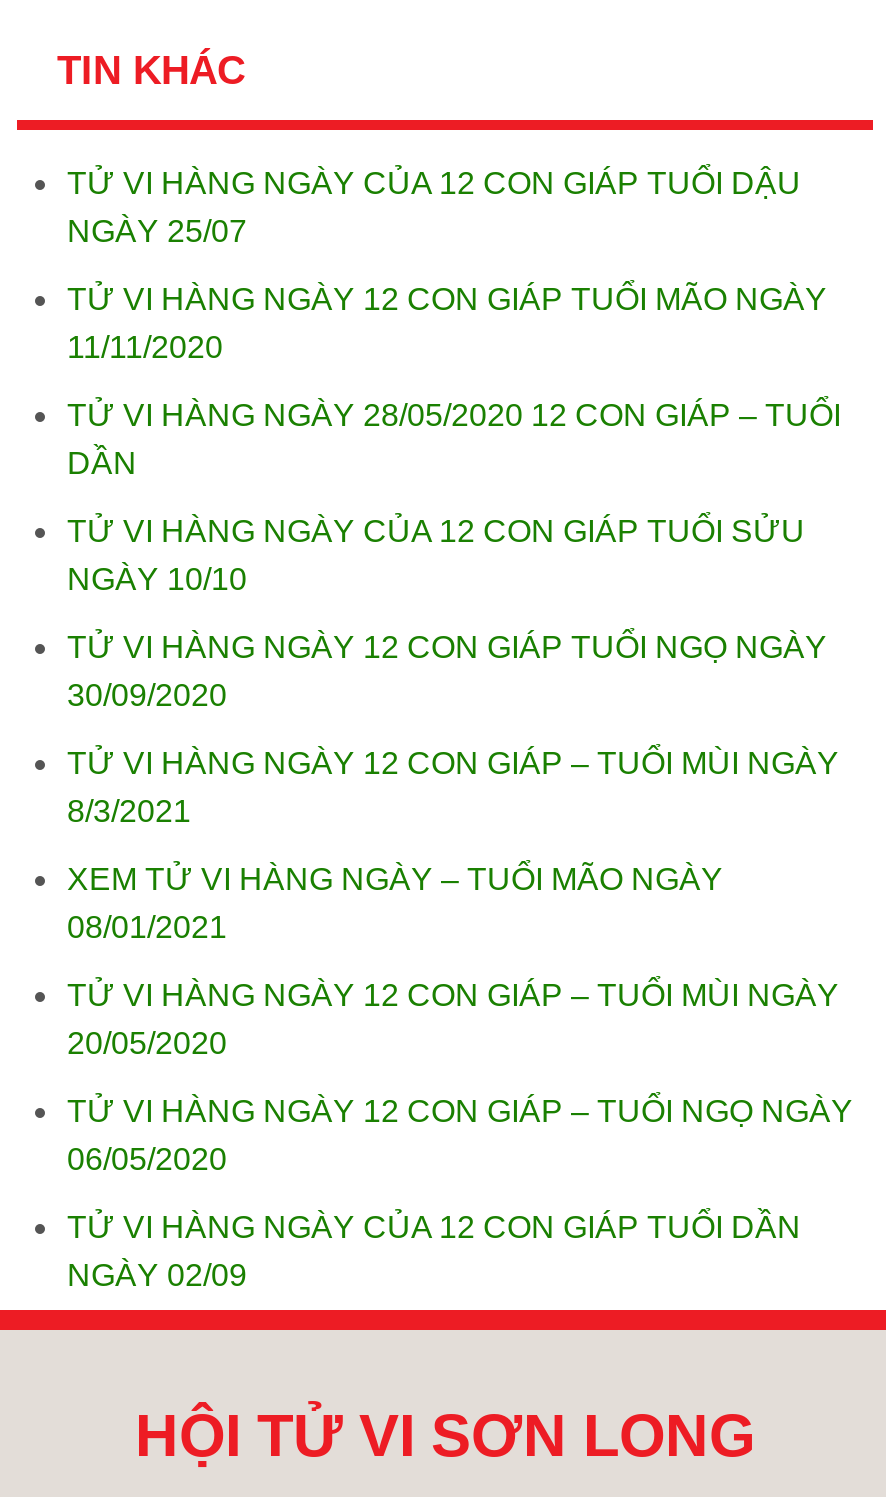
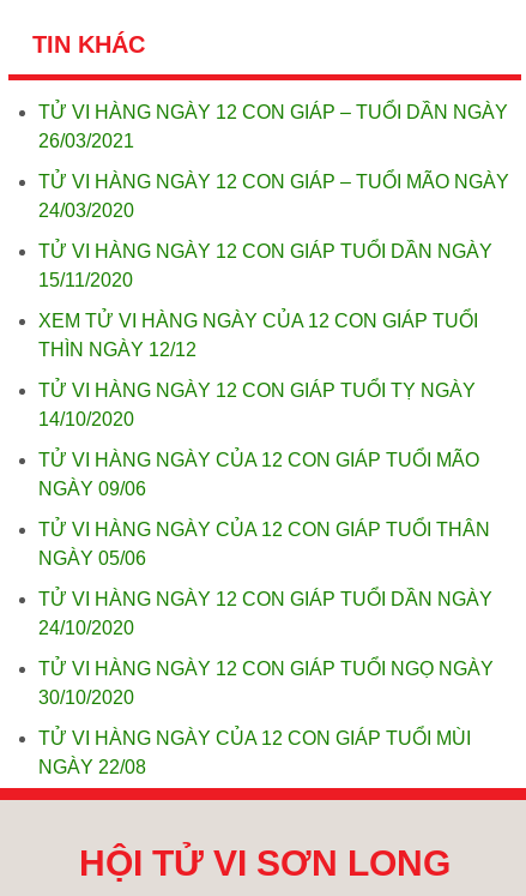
[67,166,841,596] TỬ VI HÀNG NGÀY CỦA 12 CON GIÁP TUỔI DẬU | NGÀY 25/07 | TỬ VI HÀNG NGÀY 12 CON GIÁP TUỔI MÃO NGÀY | 11/11/2020 | TỬ VI HÀNG NGÀY 28/05/2020 12 CON GIÁP – TUỔI | DẦN | TỬ VI HÀNG NGÀY CỦA 12 CON GIÁP TUỔI SỬU | NGÀY 10/10 -> [38,102,509,638] TỬ VI HÀNG NGÀY 12 CON GIÁP – TUỔI DẦN NGÀY | 26/03/2021 | TỬ VI HÀNG NGÀY 12 CON GIÁP – TUỔI MÃO NGÀY | 24/03/2020 | TỬ VI HÀNG NGÀY 12 CON GIÁP TUỔI DẦN NGÀY | 15/11/2020 | XEM TỬ VI HÀNG NGÀY CỦA 12 CON GIÁP TUỔI | THÌN NGÀY 12/12 | TỬ VI HÀNG NGÀY 12 CON GIÁP TUỔI TỴ NGÀY | 14/10/2020 | TỬ VI HÀNG NGÀY CỦA 12 CON GIÁP TUỔI MÃO | NGÀY 09/06 | TỬ VI HÀNG NGÀY CỦA 12 CON GIÁP TUỔI THÂN | NGÀY 05/06 | TỬ VI HÀNG NGÀY 12 CON GIÁP TUỔI DẦN NGÀY | 24/10/2020
moved [67,630,827,664] -> [38,659,494,679]: TỬ VI HÀNG NGÀY 12 CON GIÁP TUỔI NGỌ NGÀY
[67,678,853,1292] 30/09/2020 | TỬ VI HÀNG NGÀY 12 CON GIÁP – TUỔI MÙI NGÀY | 8/3/2021 | XEM TỬ VI HÀNG NGÀY – TUỔI MÃO NGÀY | 08/01/2021 | TỬ VI HÀNG NGÀY 12 CON GIÁP – TUỔI MÙI NGÀY | 20/05/2020 | TỬ VI HÀNG NGÀY 12 CON GIÁP – TUỔI NGỌ NGÀY | 06/05/2020 | TỬ VI HÀNG NGÀY CỦA 12 CON GIÁP TUỔI DẦN | NGÀY 02/09 -> [38,687,471,777] 30/10/2020 | TỬ VI HÀNG NGÀY CỦA 12 CON GIÁP TUỔI MÙI | NGÀY 22/08

